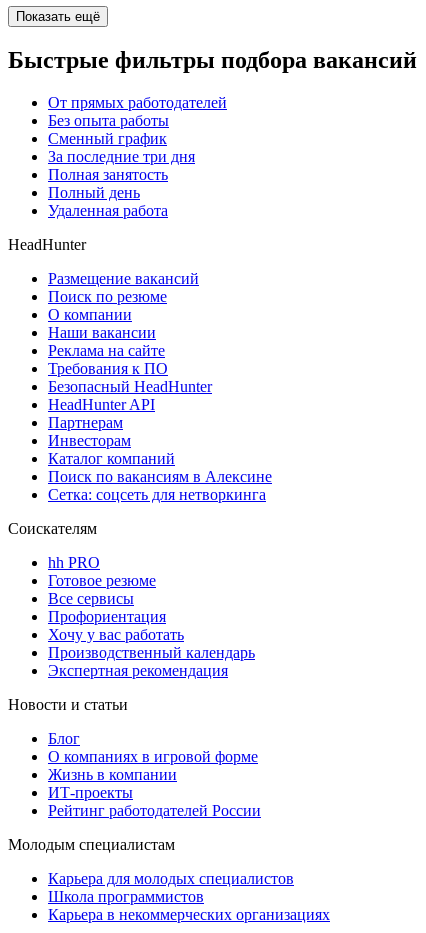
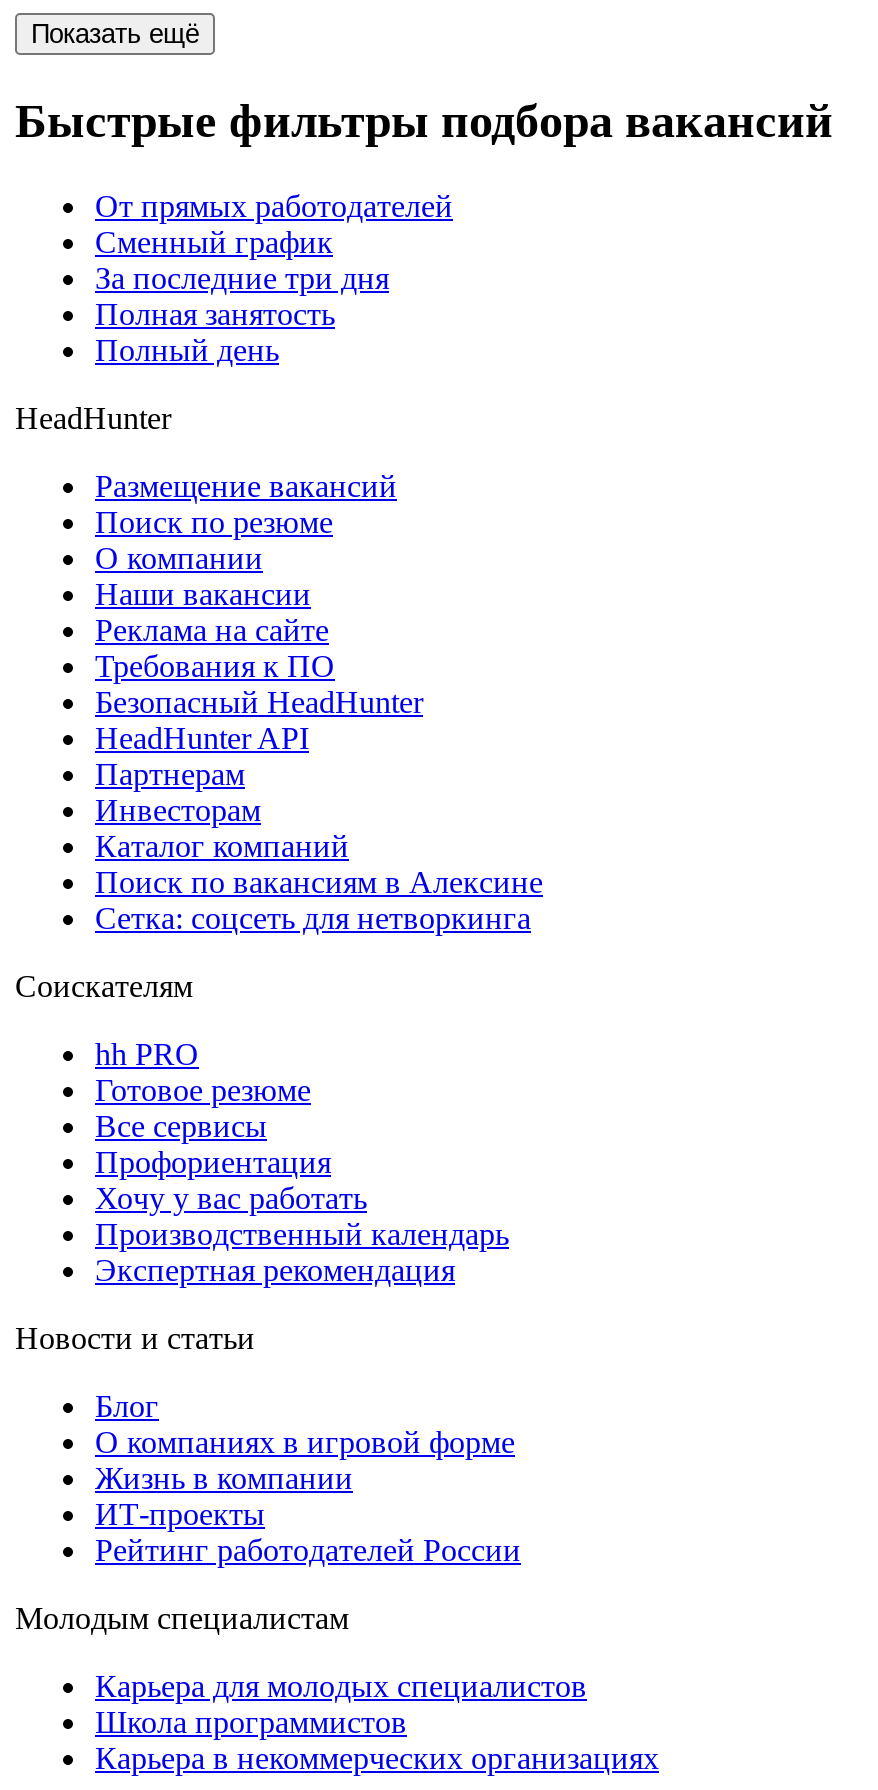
[48,112,169,129] Без опыта работы -> none
[48,202,168,219] Удаленная работа -> none

